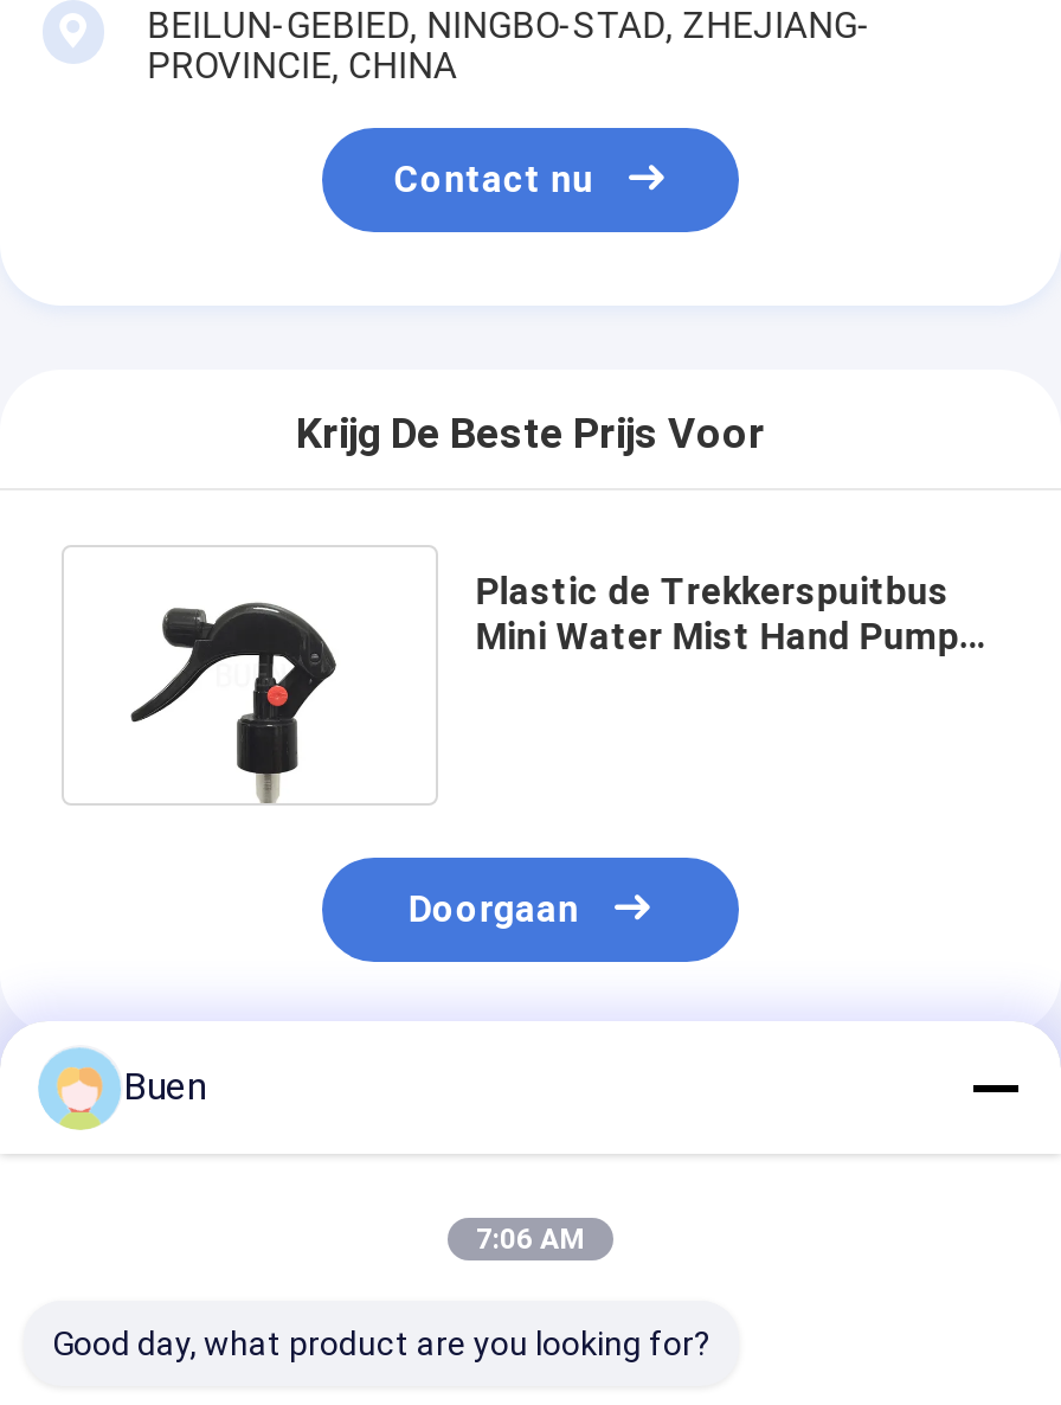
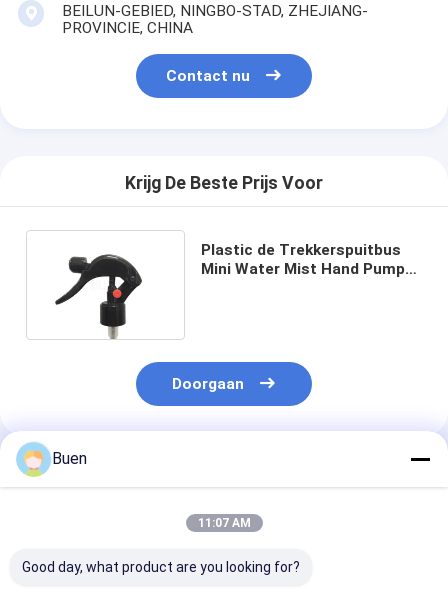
[476,1223,585,1256] 7:06 AM -> [197,516,250,530] 11:07 AM

